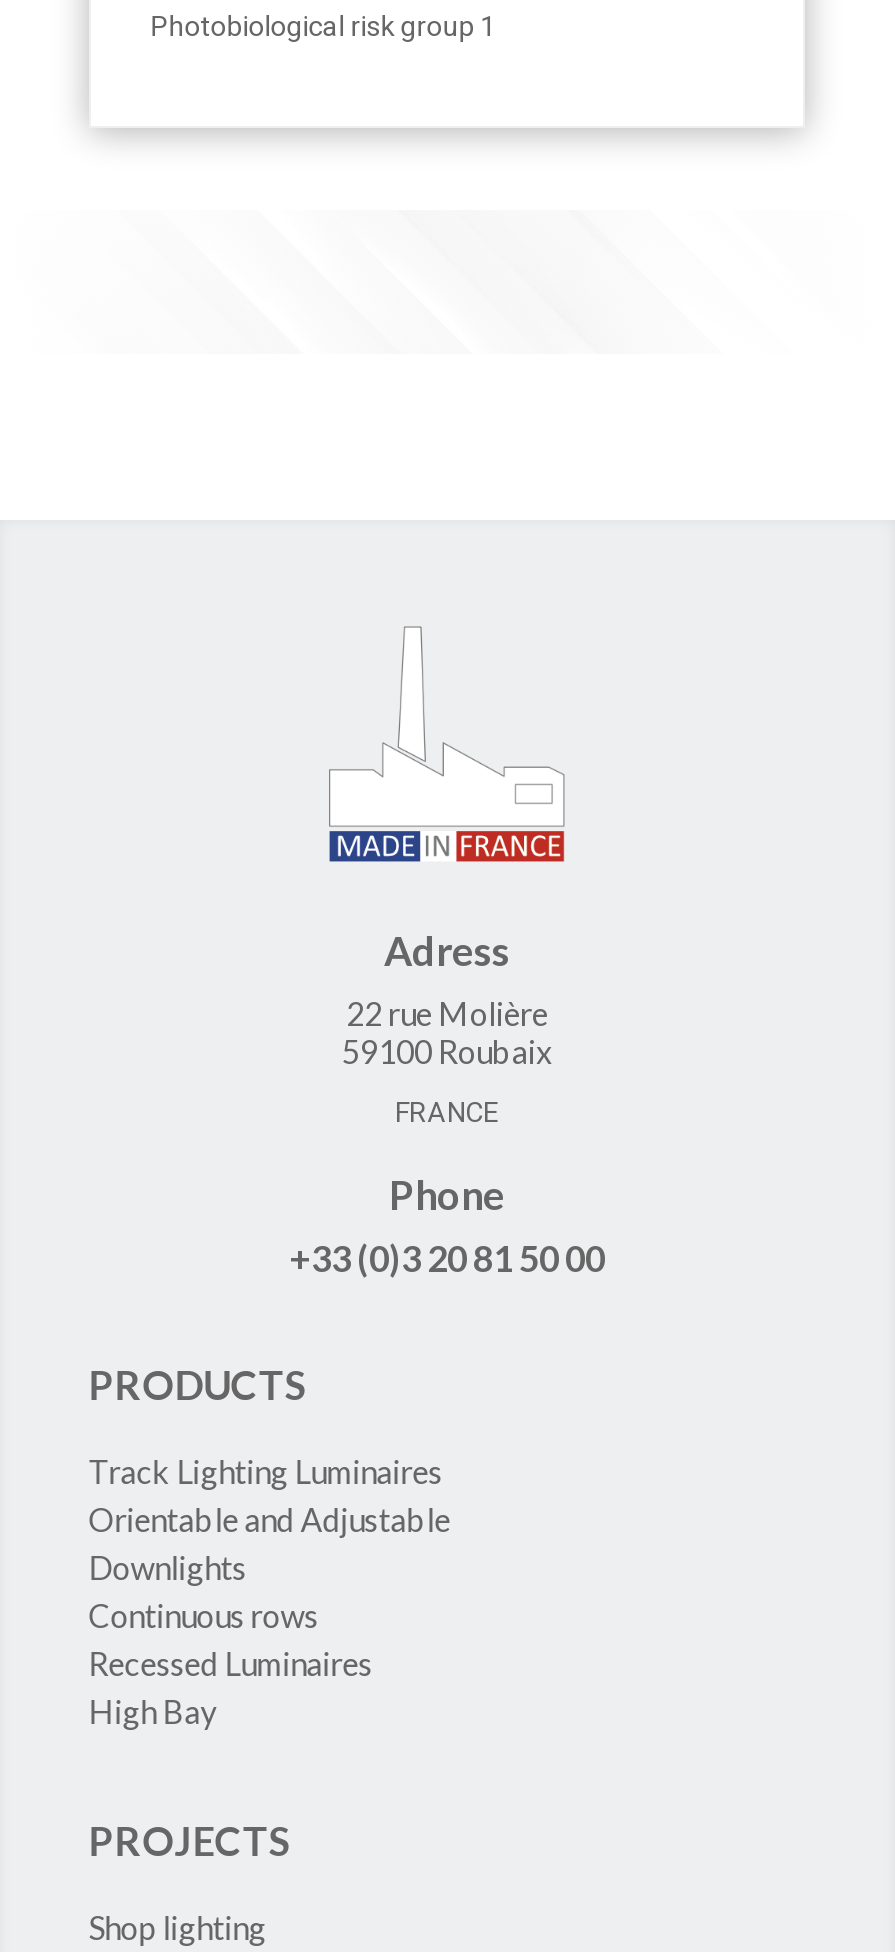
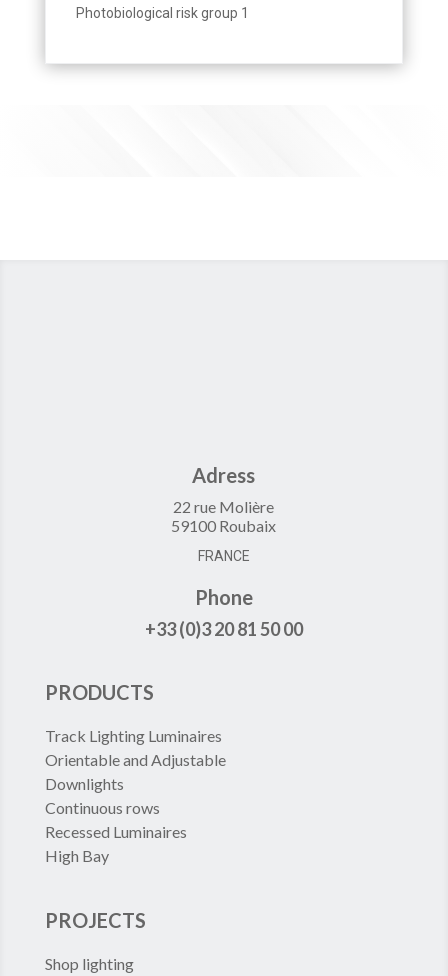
[327,624,567,864] [image] -> none

